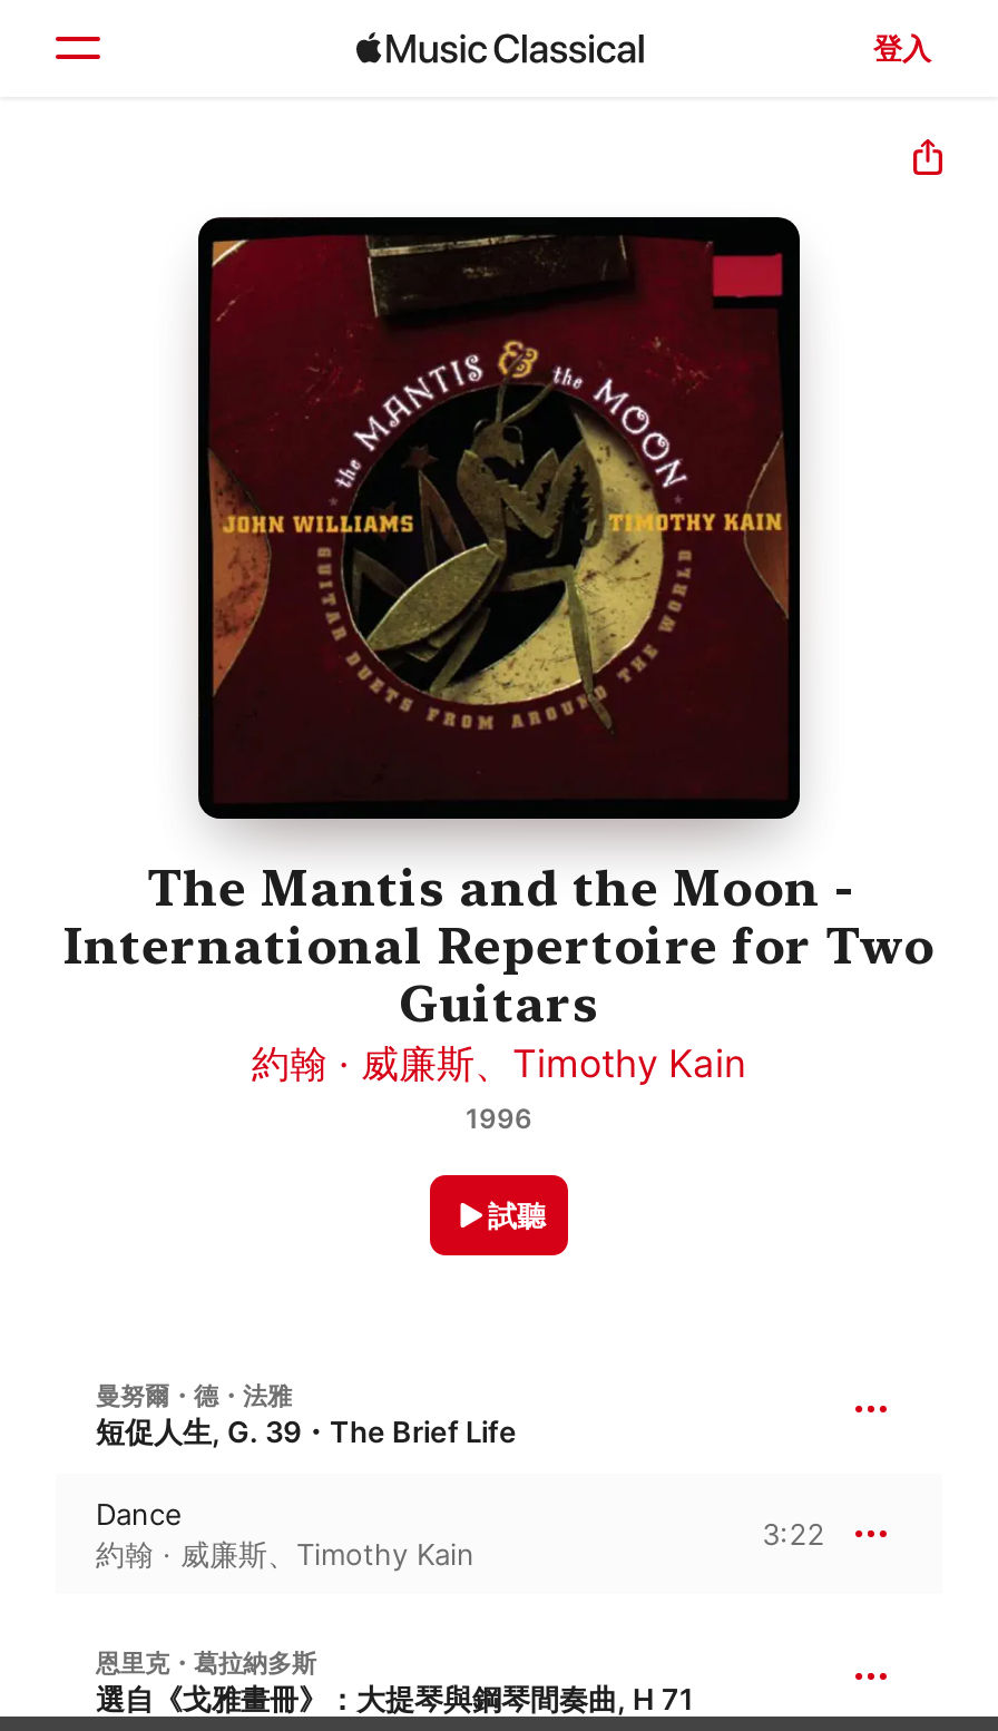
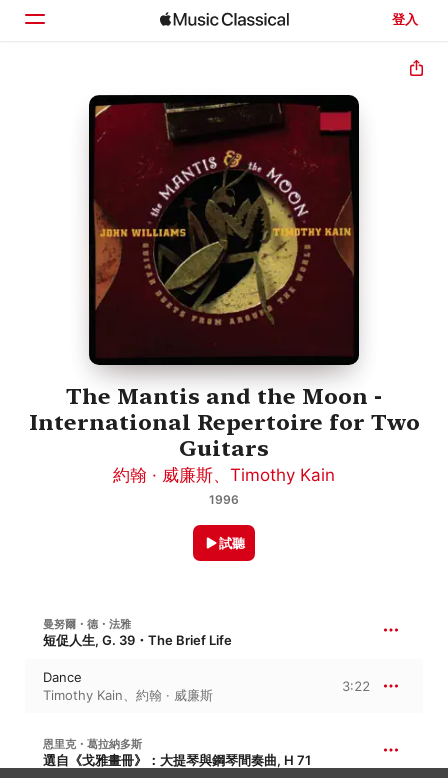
[96,1537,474,1573] 約翰 · 威廉斯、Timothy Kain -> [43,687,213,703] Timothy Kain、約翰 · 威廉斯

